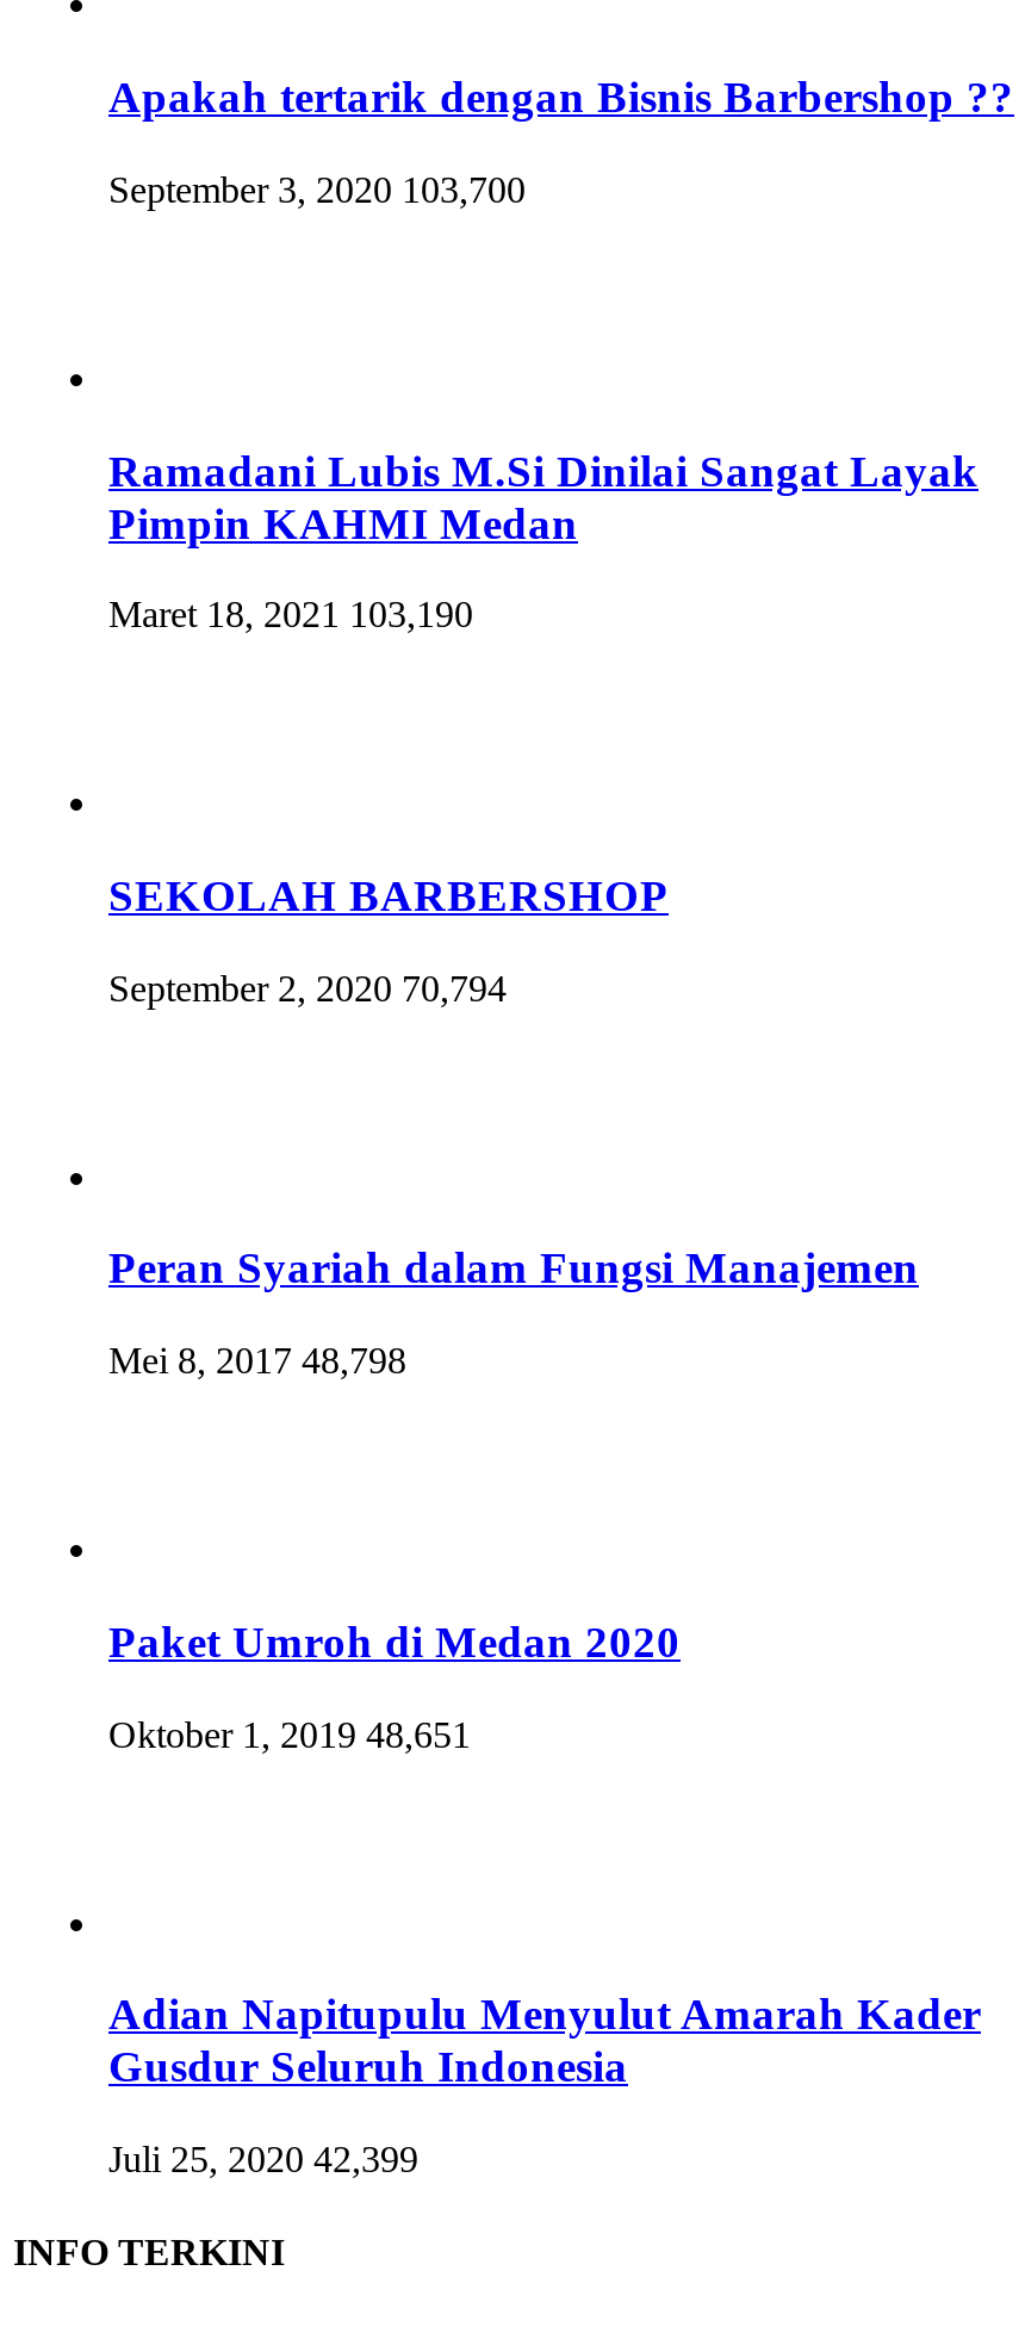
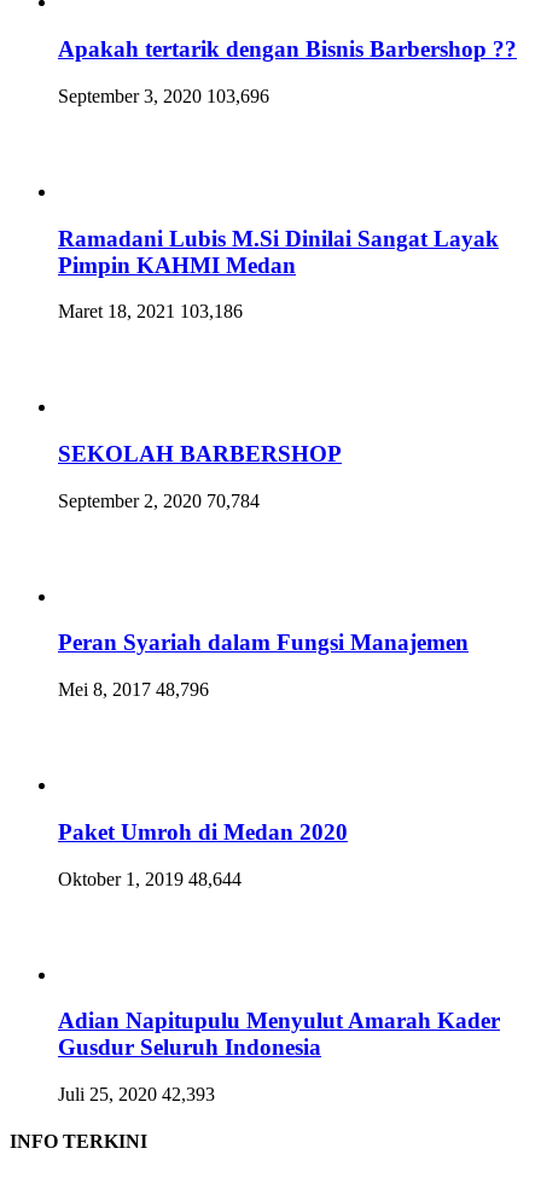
[108,169,526,209] September 3, 2020 103,700 -> [58,86,269,106] September 3, 2020 103,696
[108,594,473,635] Maret 18, 2021 103,190 -> [58,301,243,322] Maret 18, 2021 103,186
[108,967,507,1008] September 2, 2020 70,794 -> [58,490,260,511] September 2, 2020 70,784
[108,1340,406,1381] Mei 8, 2017 48,798 -> [58,679,209,700] Mei 8, 2017 48,796
[108,1713,471,1754] Oktober 1, 2019 48,651 -> [58,868,242,889] Oktober 1, 2019 48,644
[108,2139,418,2179] Juli 25, 2020 42,399 -> [58,1084,215,1104] Juli 25, 2020 42,393

